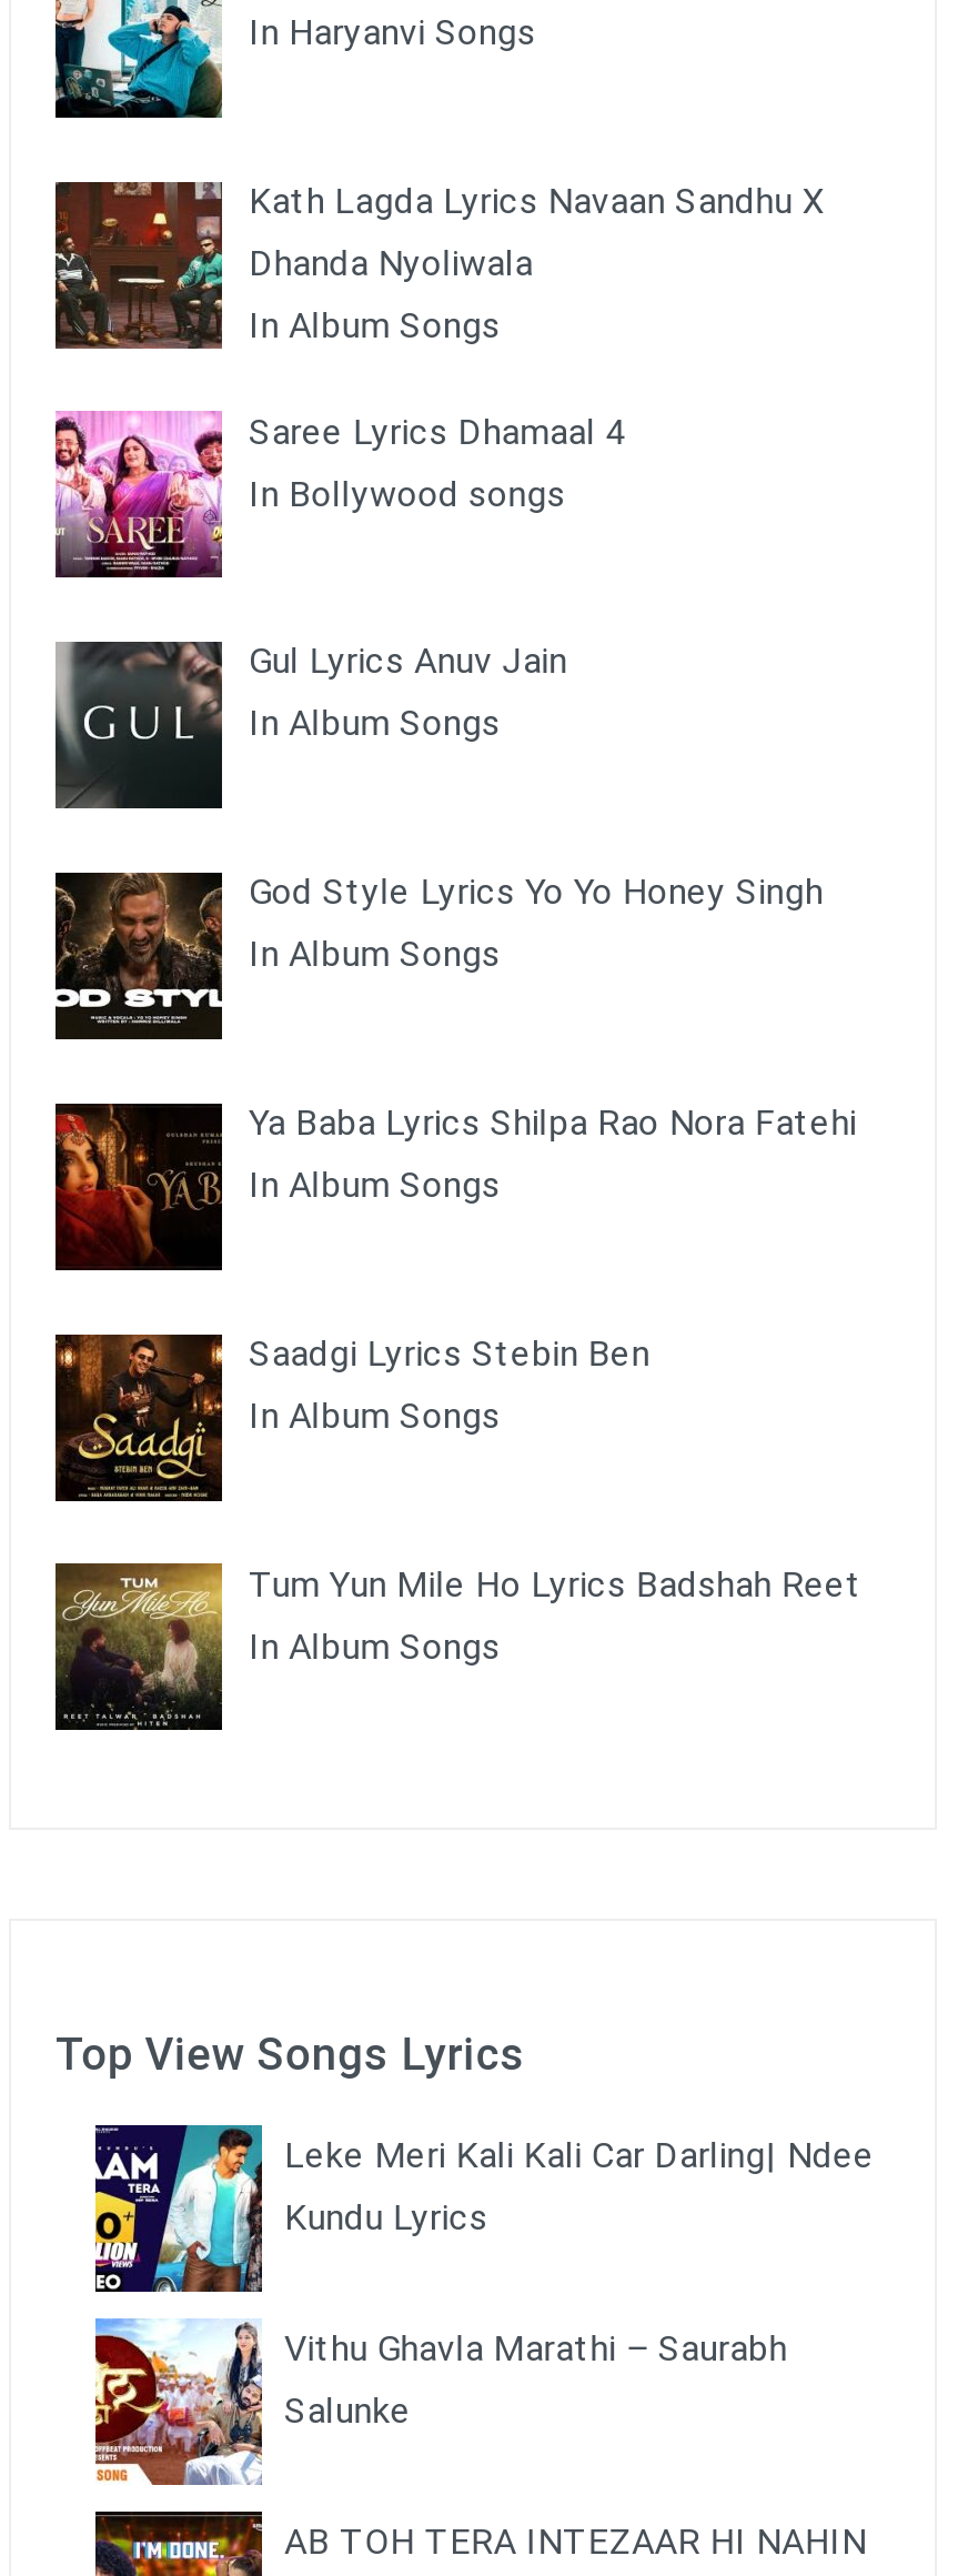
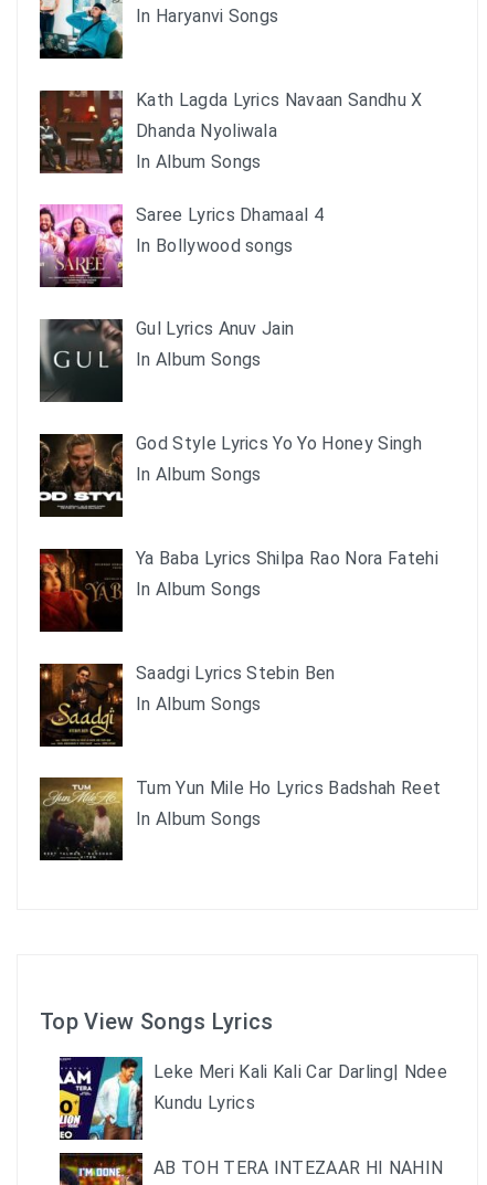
[93,2318,787,2487] [image] | Vithu Ghavla Marathi – Saurabh | Salunke -> none

